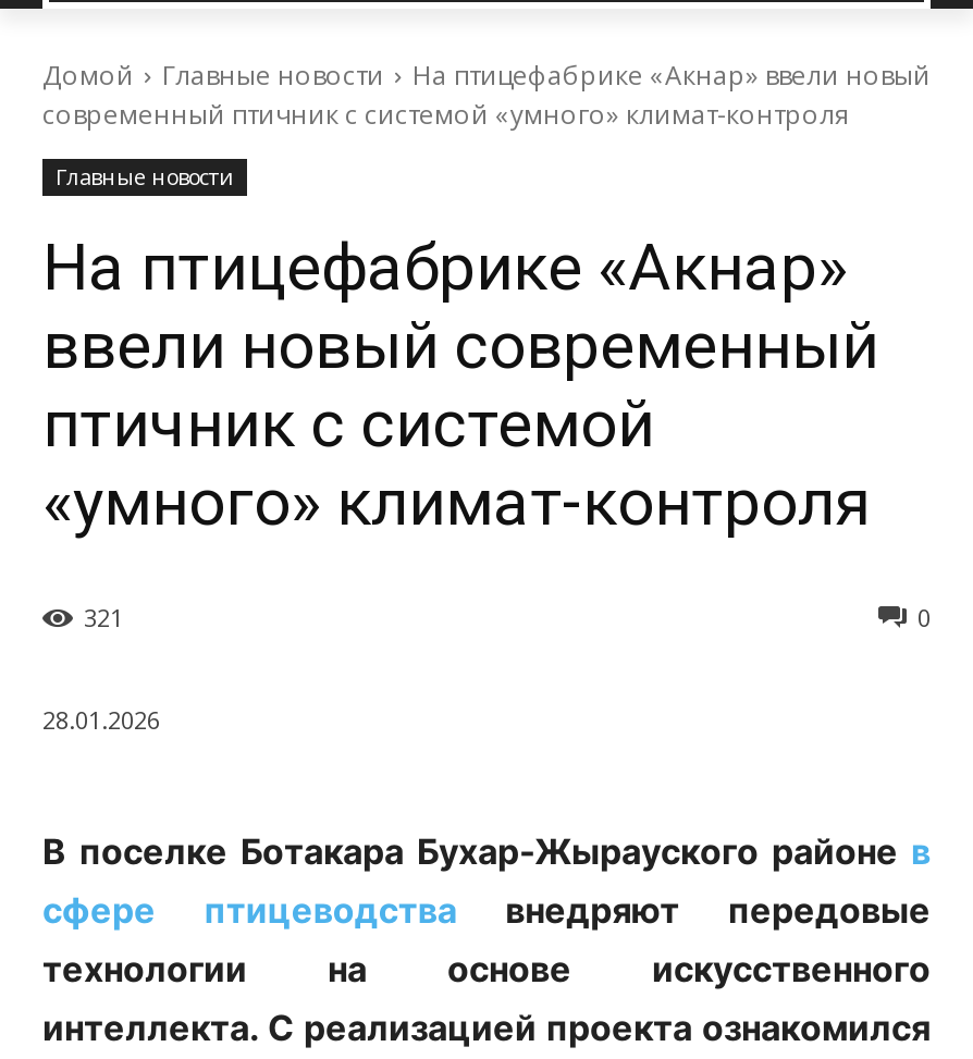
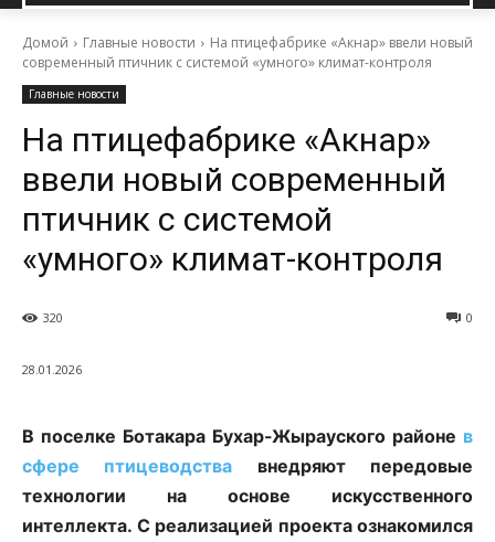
[84,601,123,634] 321 -> [43,309,63,326] 320

